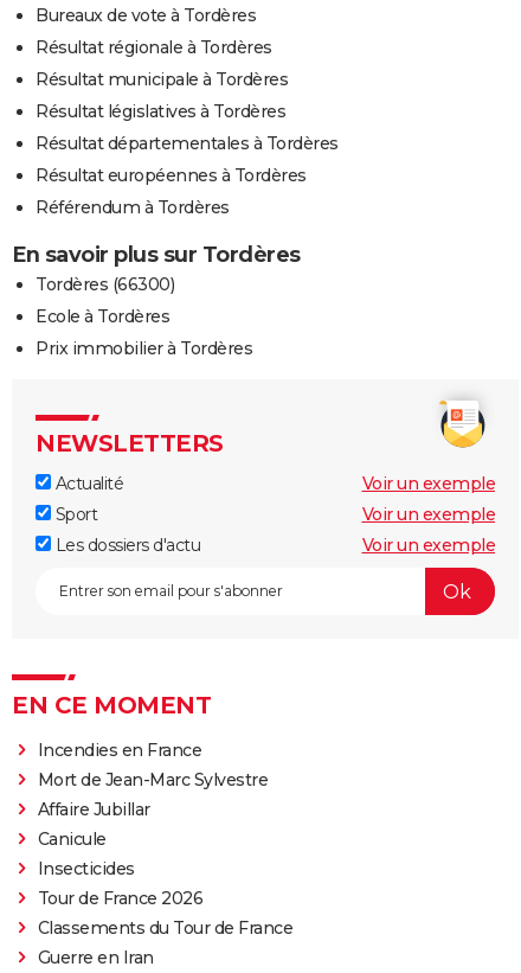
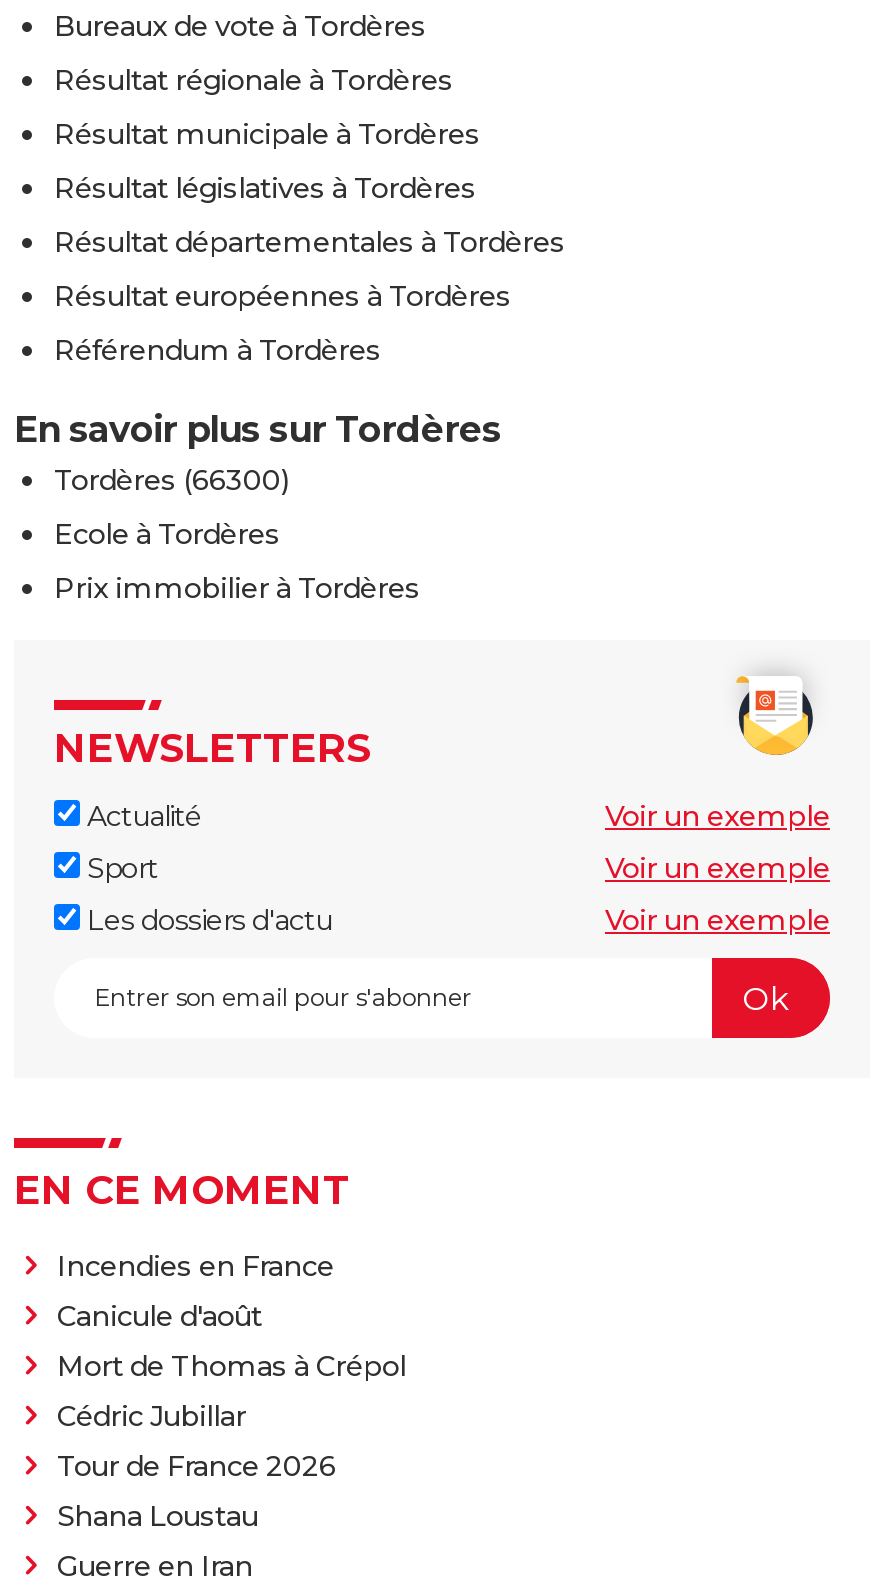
[37,770,268,880] Mort de Jean-Marc Sylvestre | Affaire Jubillar | Canicule | Insecticides -> [57,1299,406,1435] Canicule d'août | Mort de Thomas à Crépol | Cédric Jubillar
[37,918,292,939] Classements du Tour de France -> [57,1499,258,1535] Shana Loustau

